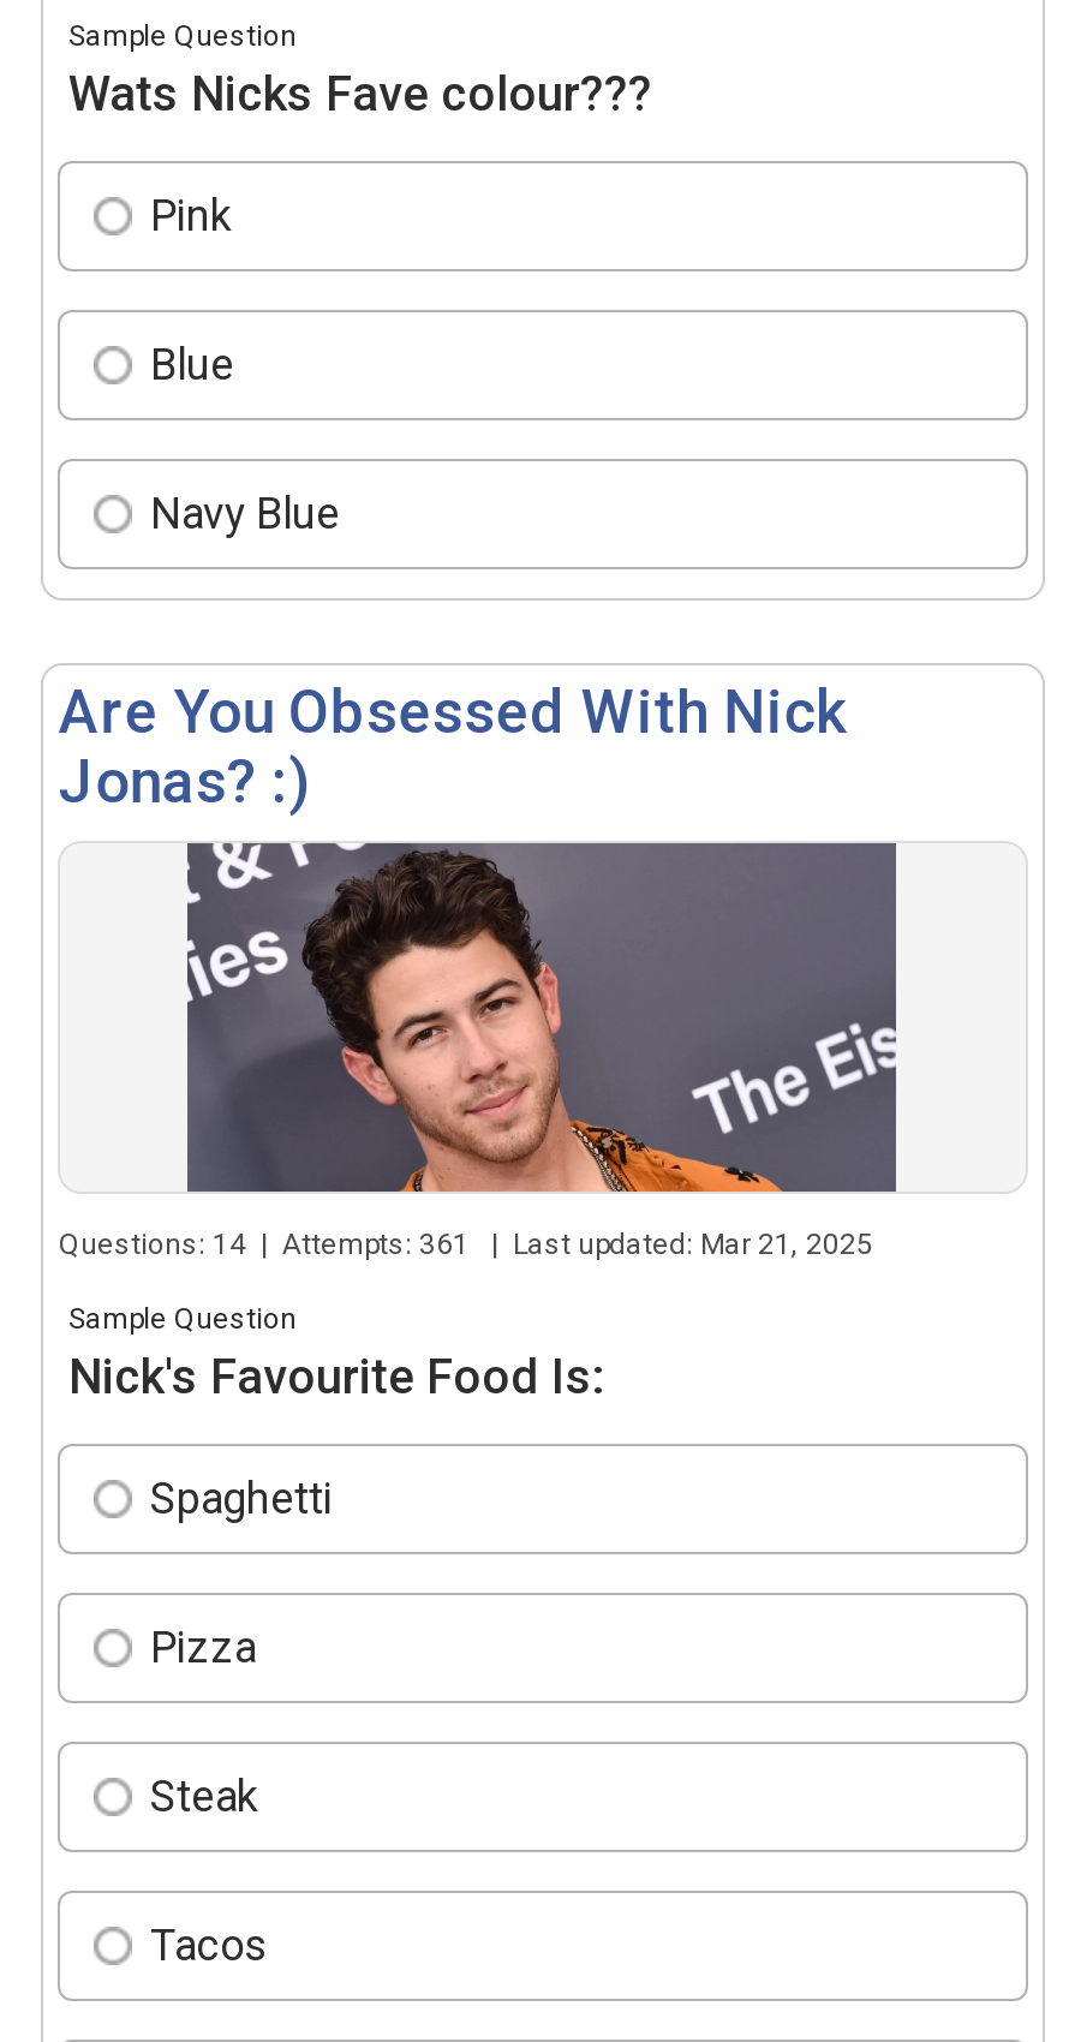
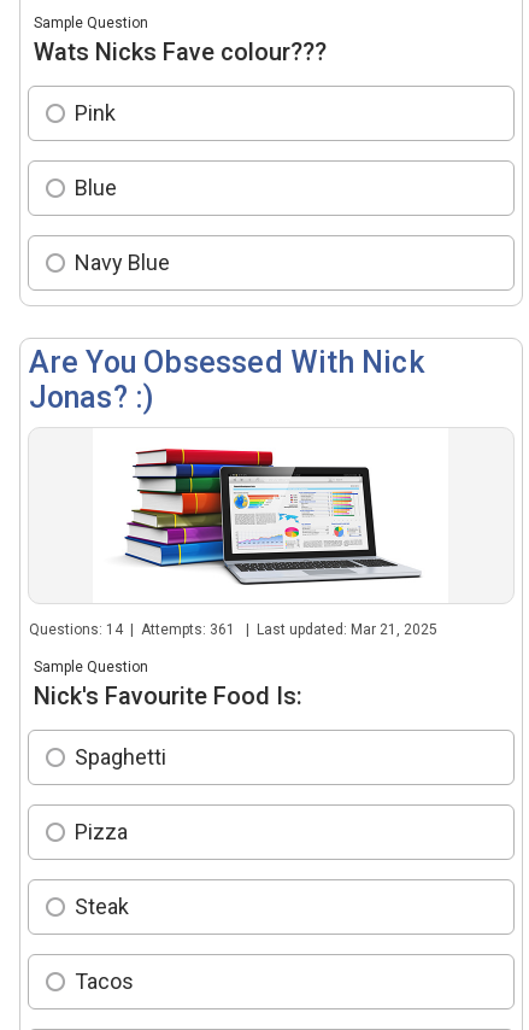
[185,841,898,1194] [image] -> [93,428,448,603] [image]

